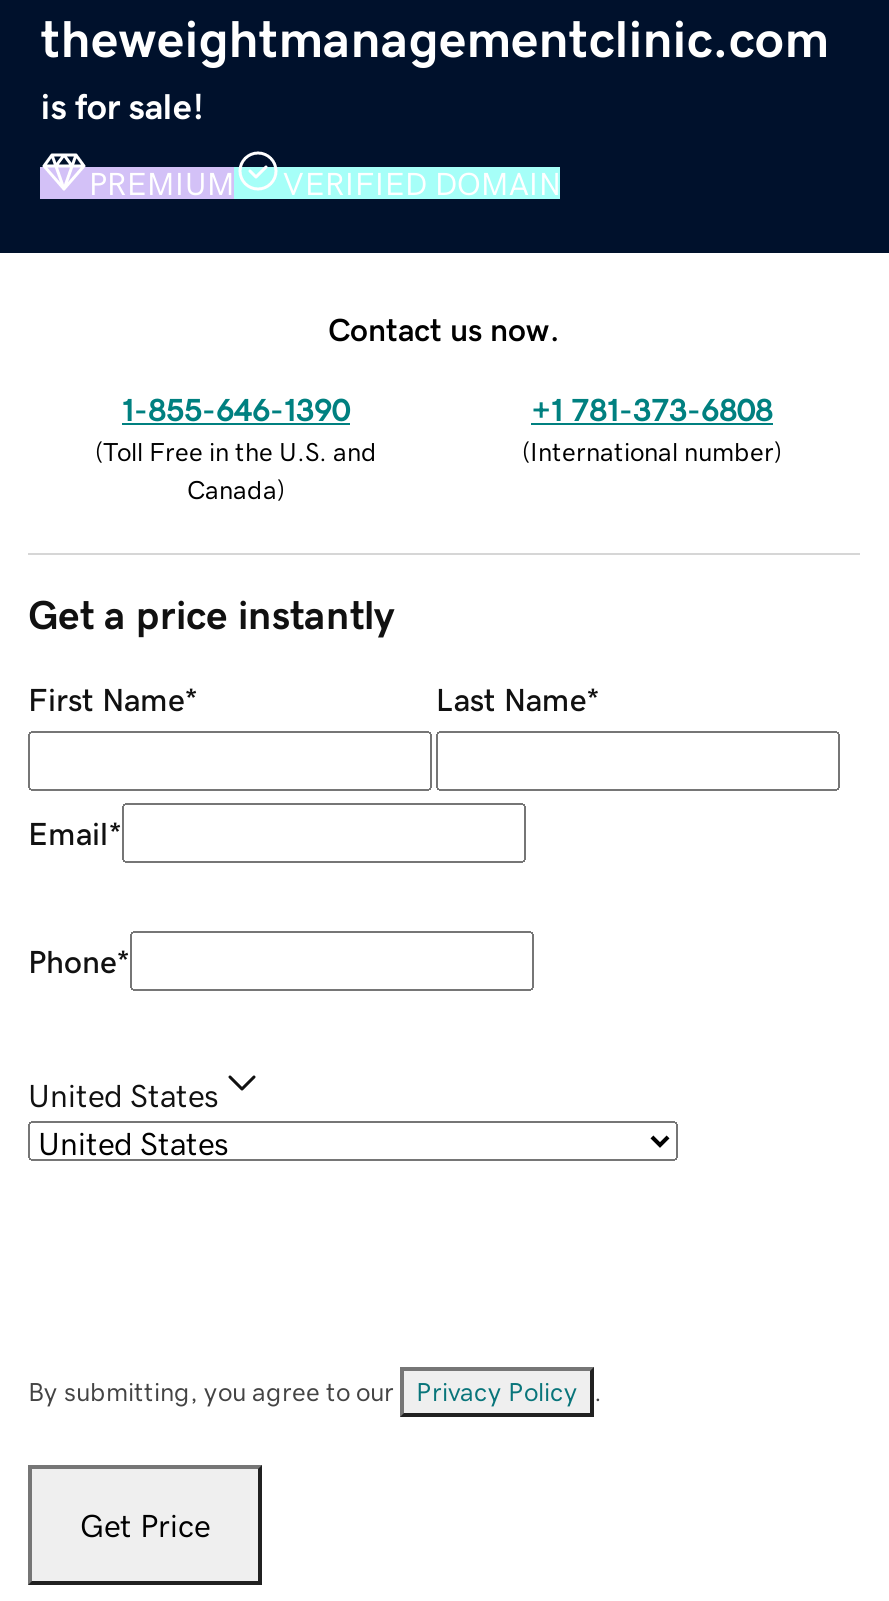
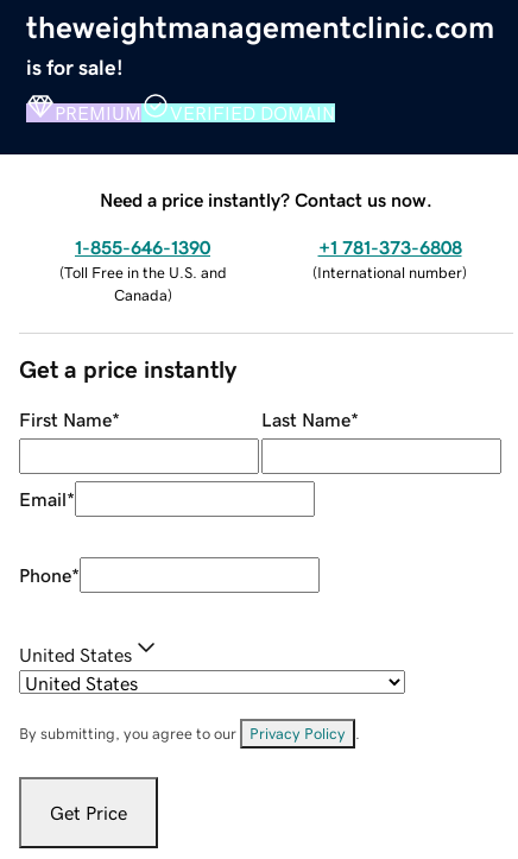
[328,312,560,344] Contact us now. -> [100,190,432,209] Need a price instantly? Contact us now.

